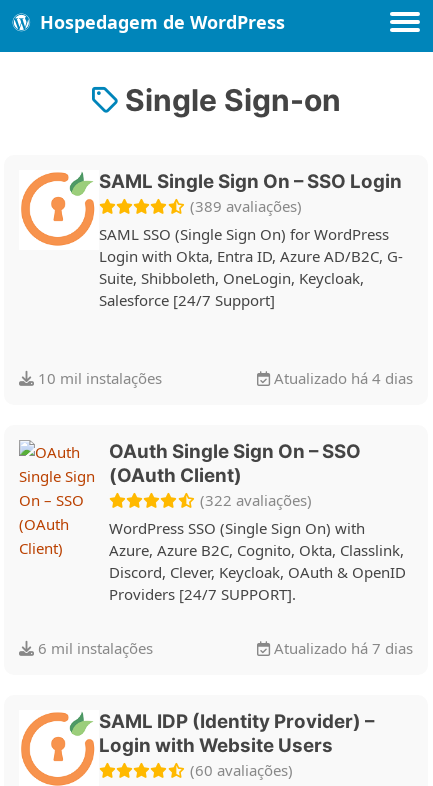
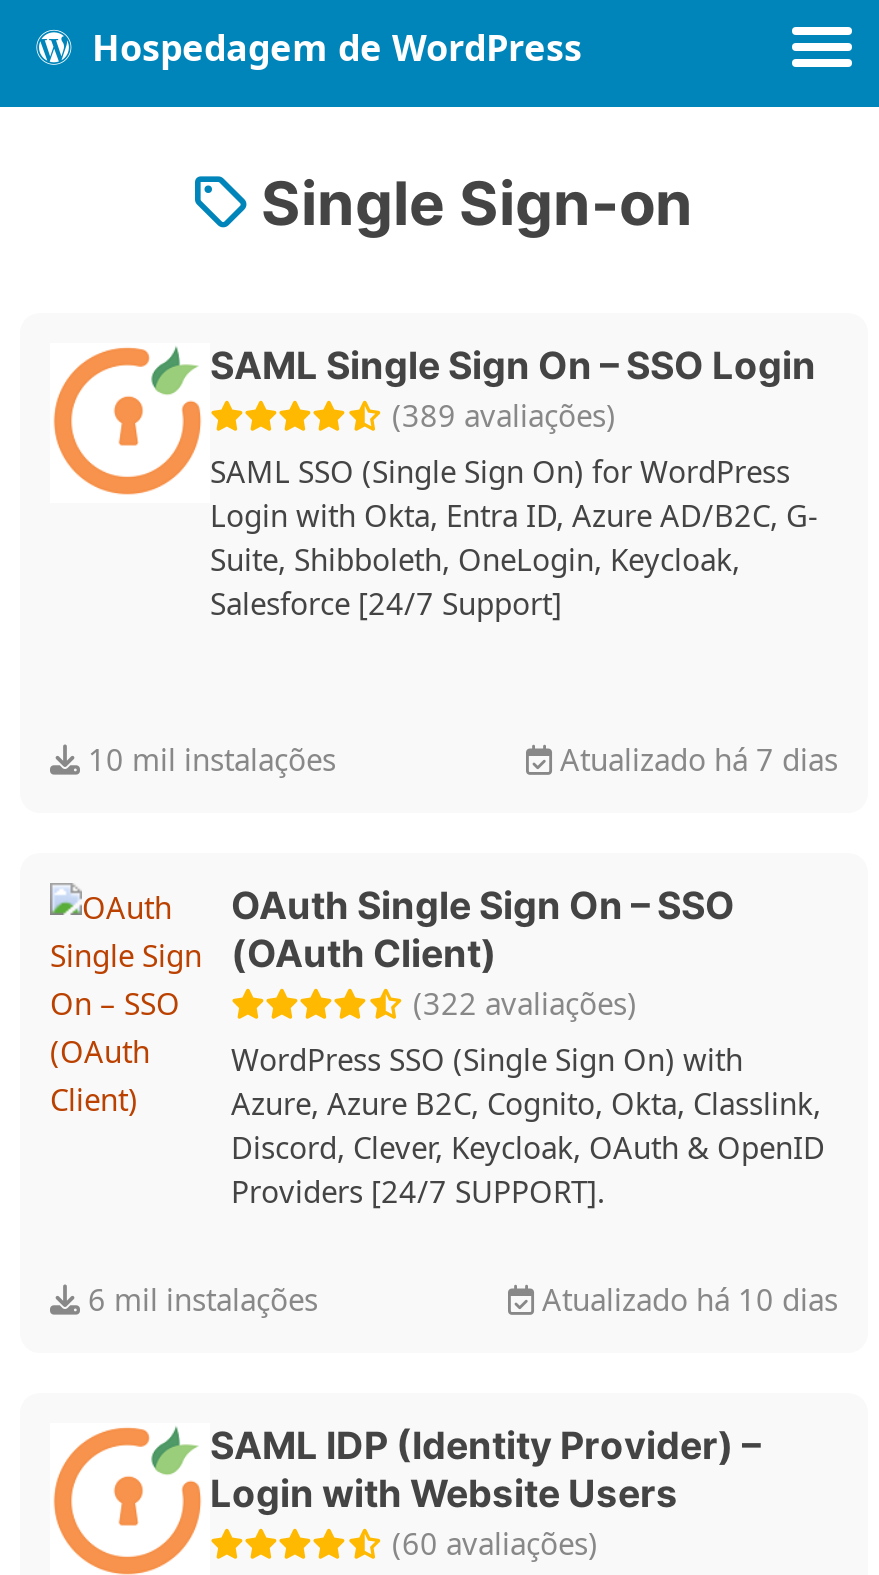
[270,368,413,388] Atualizado há 4 dias -> none
moved [270,638,413,658] -> [552,739,838,779]: Atualizado há 7 dias
none -> [534,1279,838,1319] Atualizado há 10 dias

